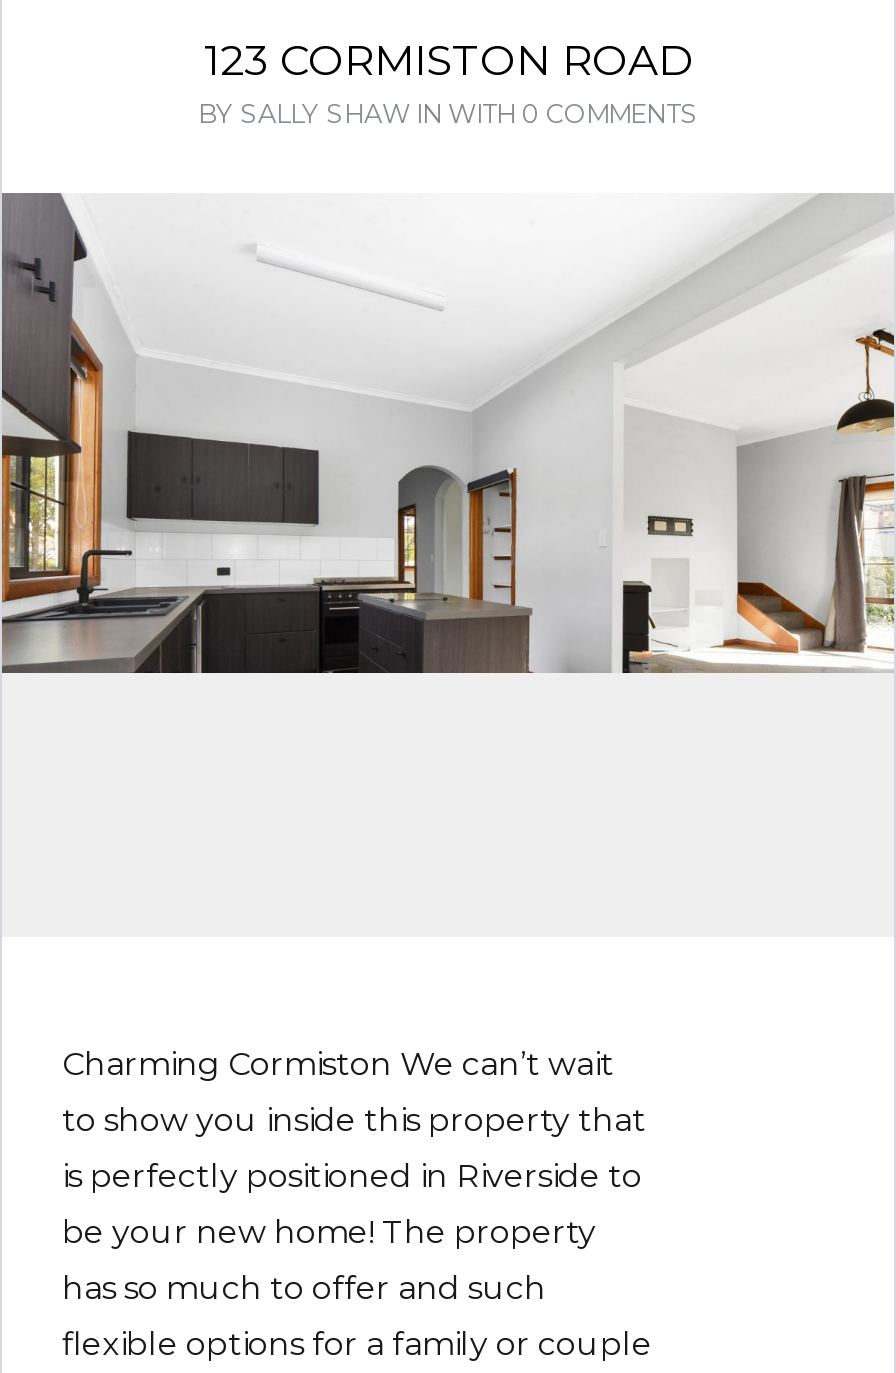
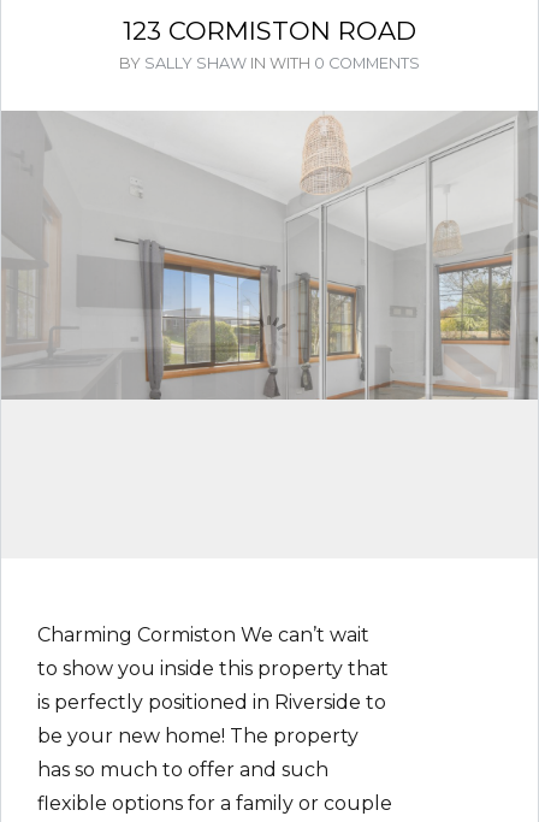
[6,195,890,673] [image] -> [4,111,535,401] [image]

